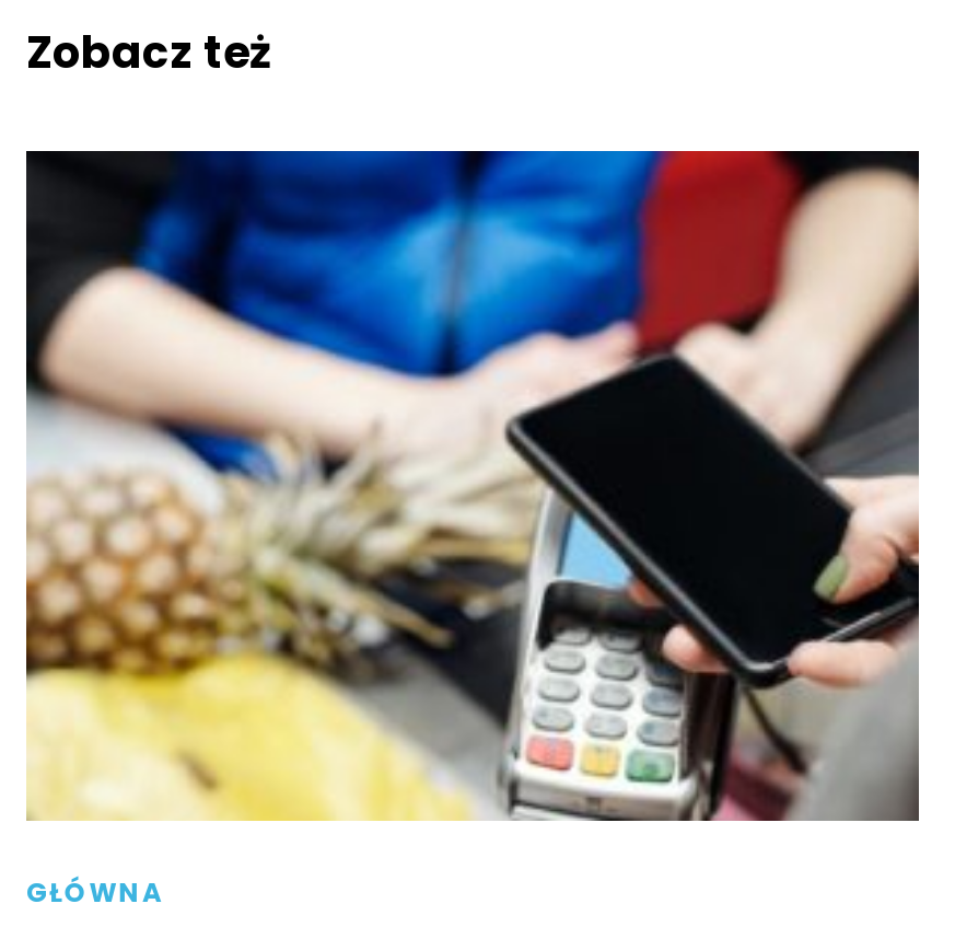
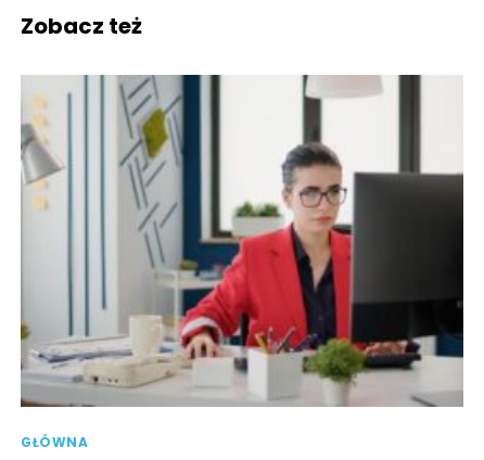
[24,149,921,821] [image] -> [20,74,464,408] [image]

